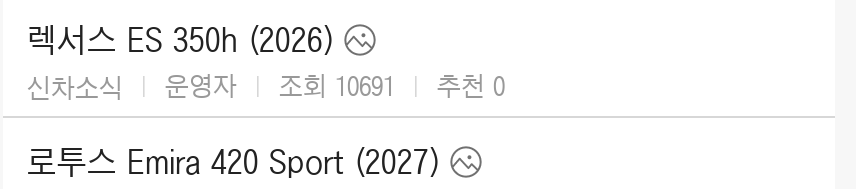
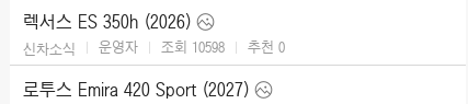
[27,68,505,105] 신차소식 운영자 조회 10691 추천 0 -> [23,38,285,58] 신차소식 운영자 조회 10598 추천 0

